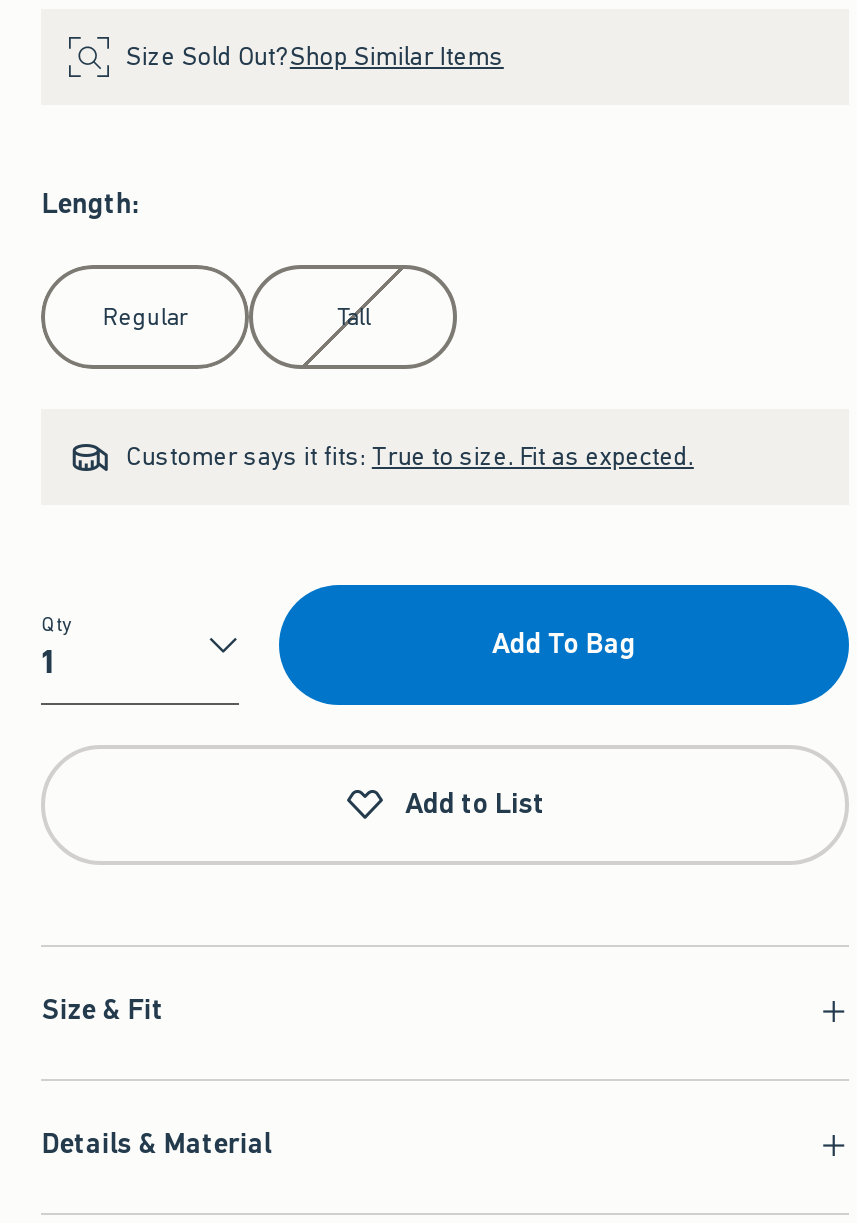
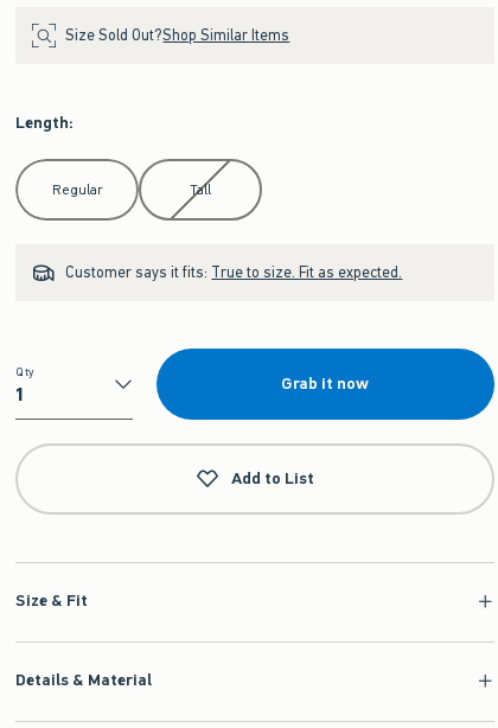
[492,625,636,663] Add To Bag -> [281,372,369,395] Grab it now

